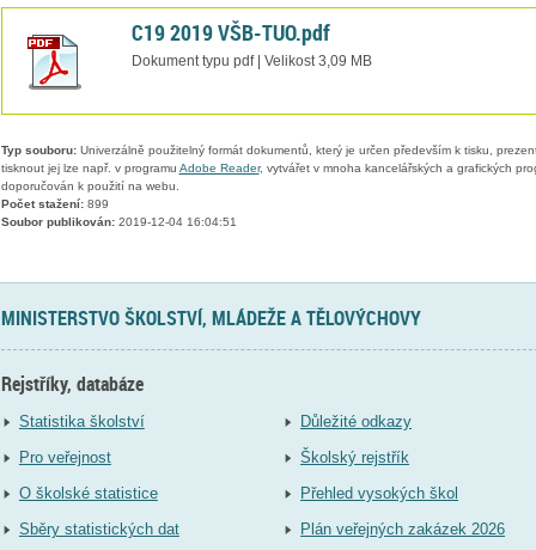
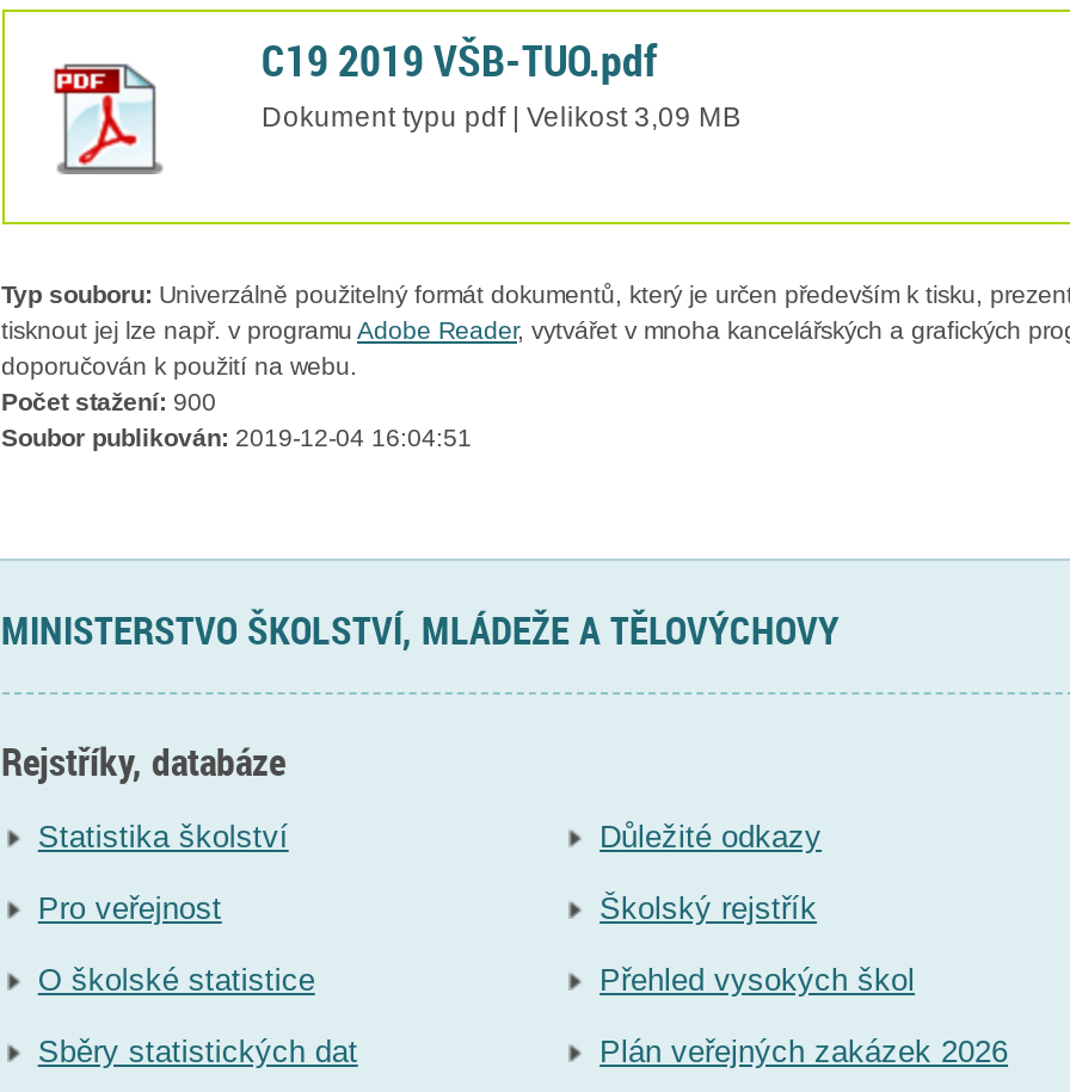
[1,198,108,211] Počet stažení: 899 -> [1,390,216,417] Počet stažení: 900

